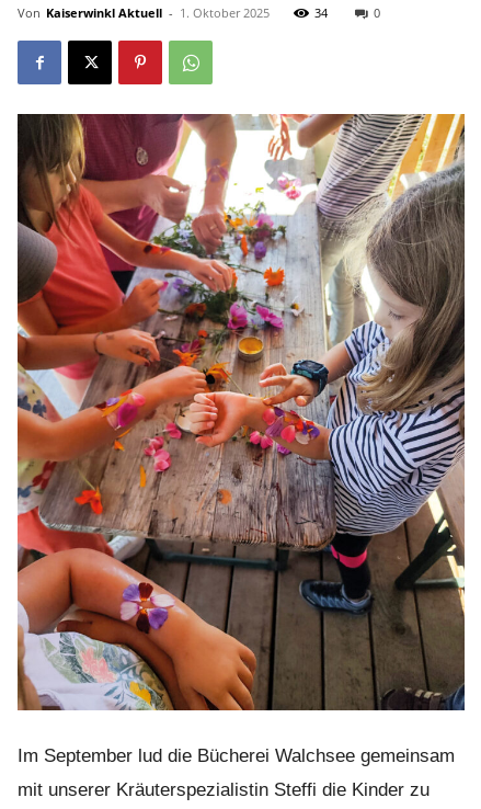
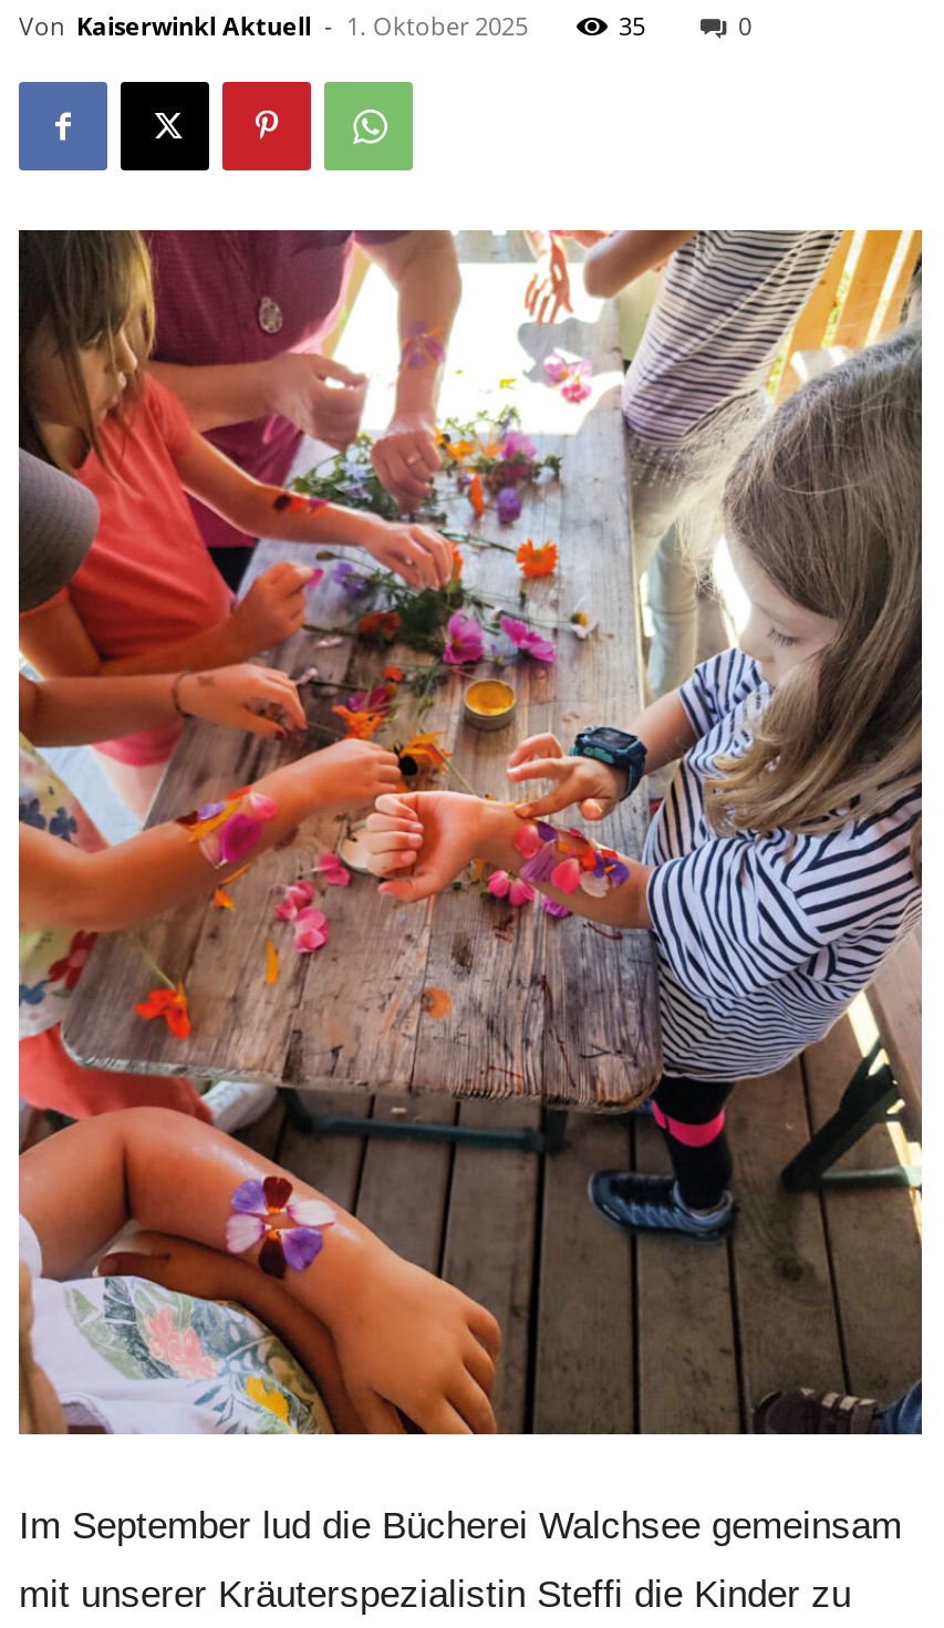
[314,4,328,21] 34 -> [619,9,645,42] 35

